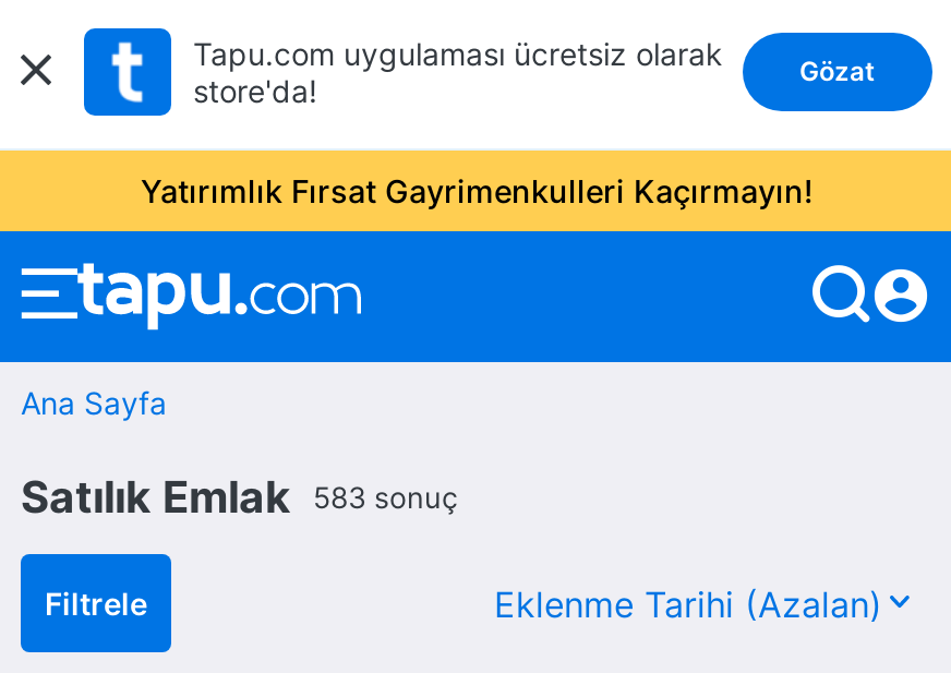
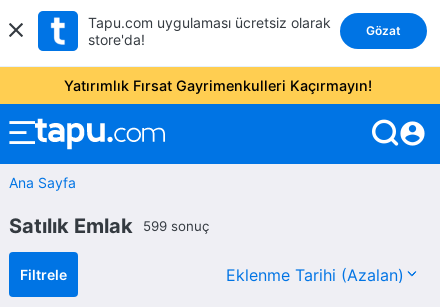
[21,472,457,524] Satılık Emlak 583 sonuç -> [9,214,209,238] Satılık Emlak 599 sonuç

